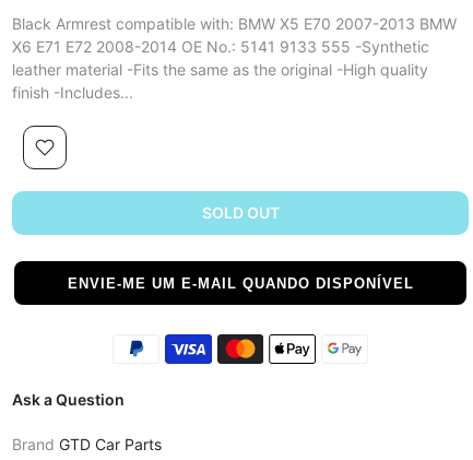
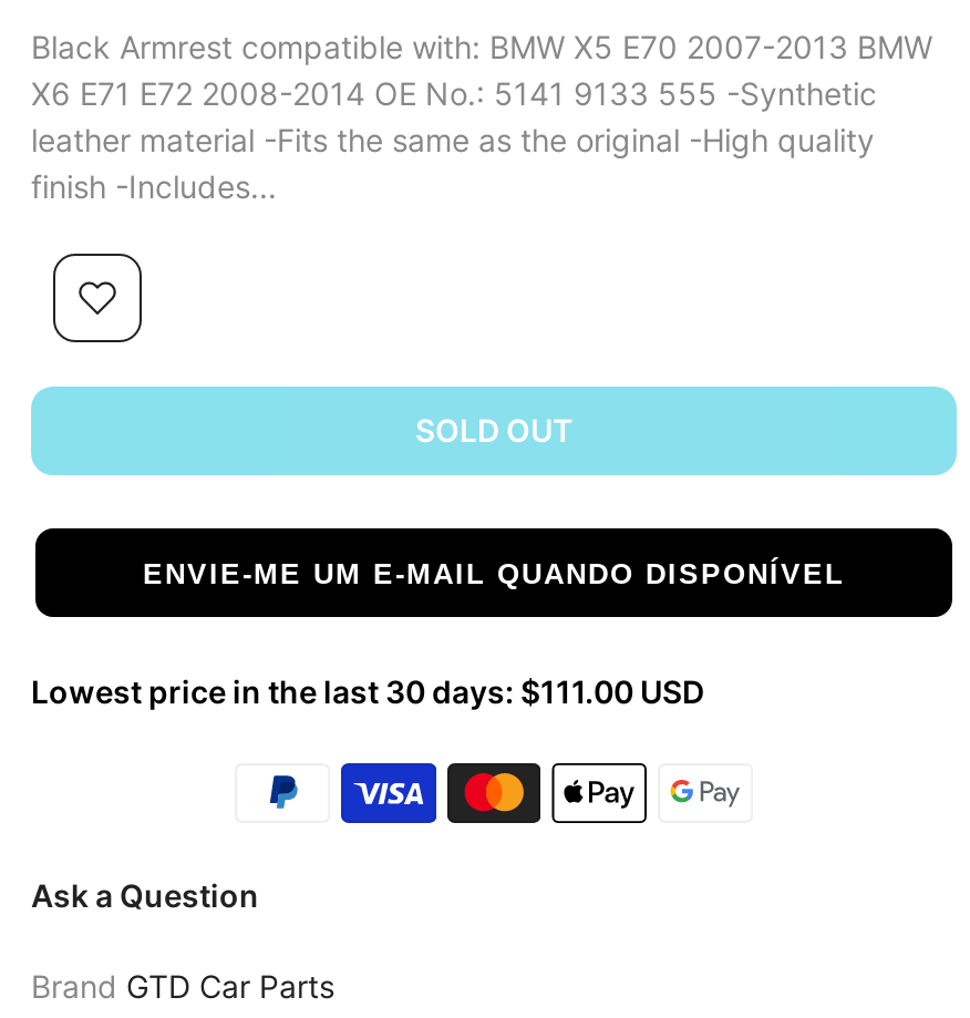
none -> [31,673,704,711] Lowest price in the last 30 days: $111.00 USD

